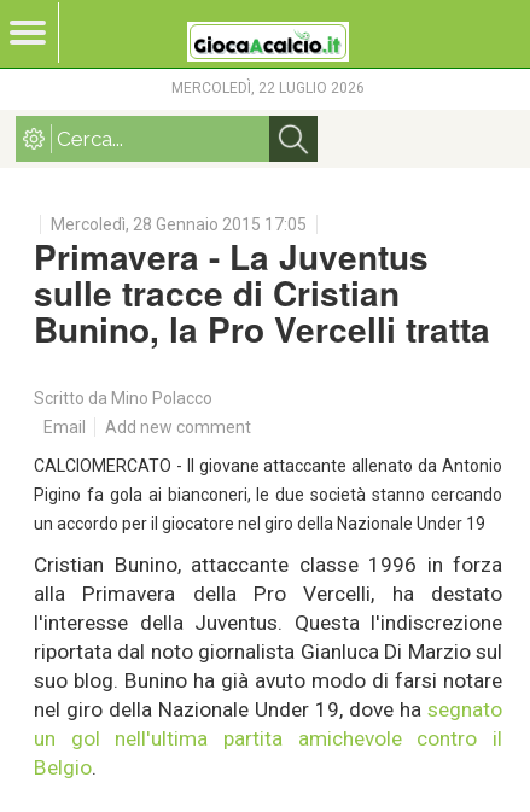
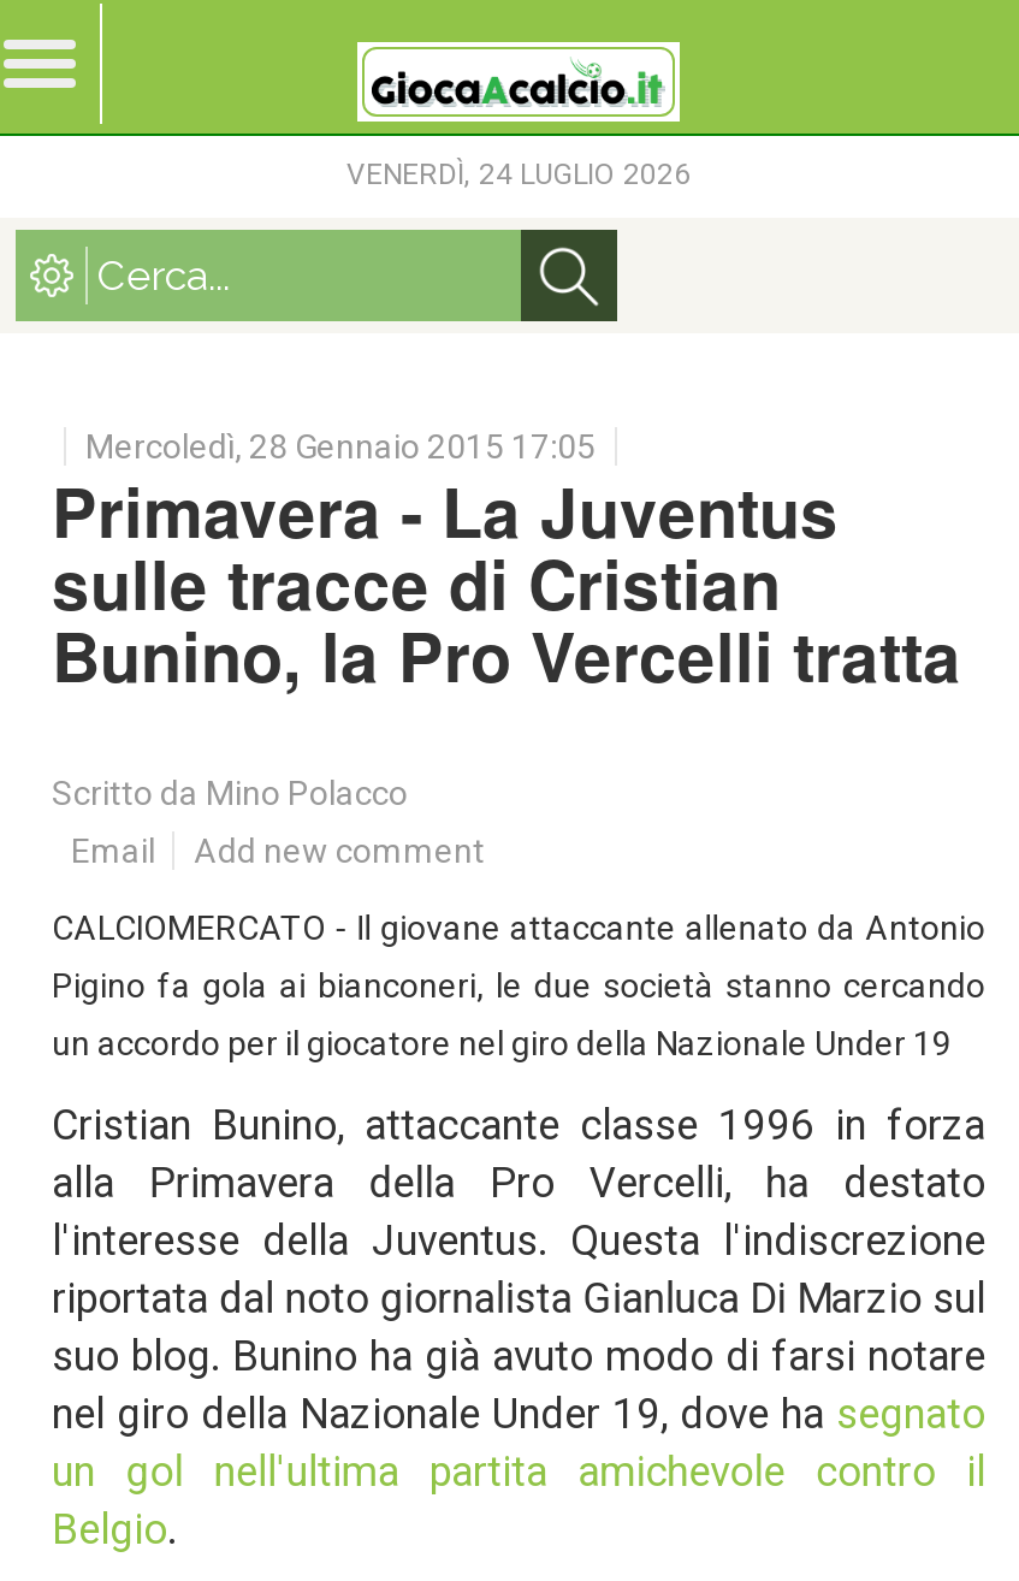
[171,80,365,97] MERCOLEDÌ, 22 LUGLIO 2026 -> [346,158,691,191] VENERDÌ, 24 LUGLIO 2026

